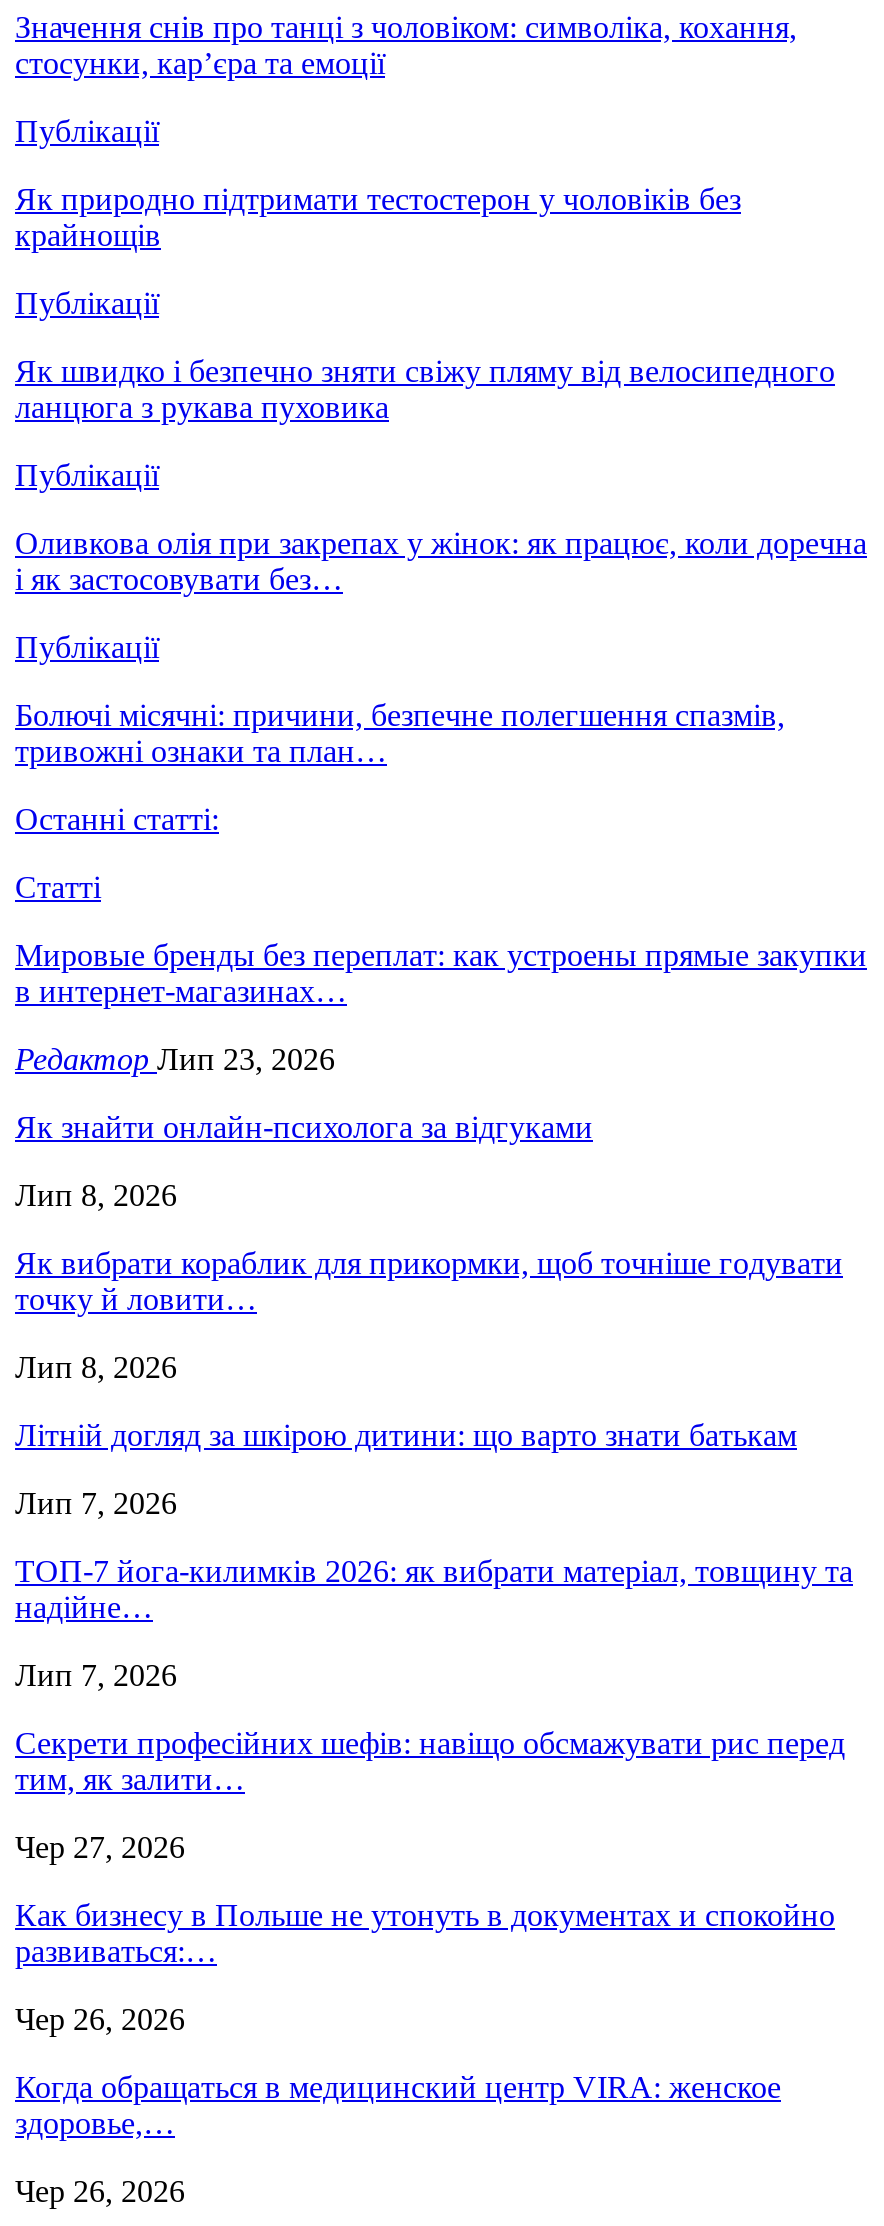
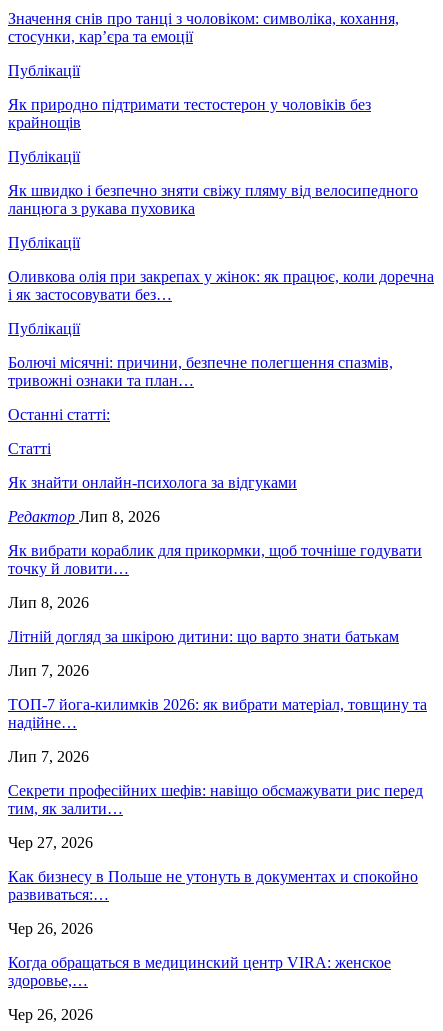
[15,937,867,1075] Мировые бренды без переплат: как устроены прямые закупки | в интернет-магазинах… | Редактор Лип 23, 2026 -> none
[15,1177,177,1211] Лип 8, 2026 -> [8,507,160,524] Редактор Лип 8, 2026

